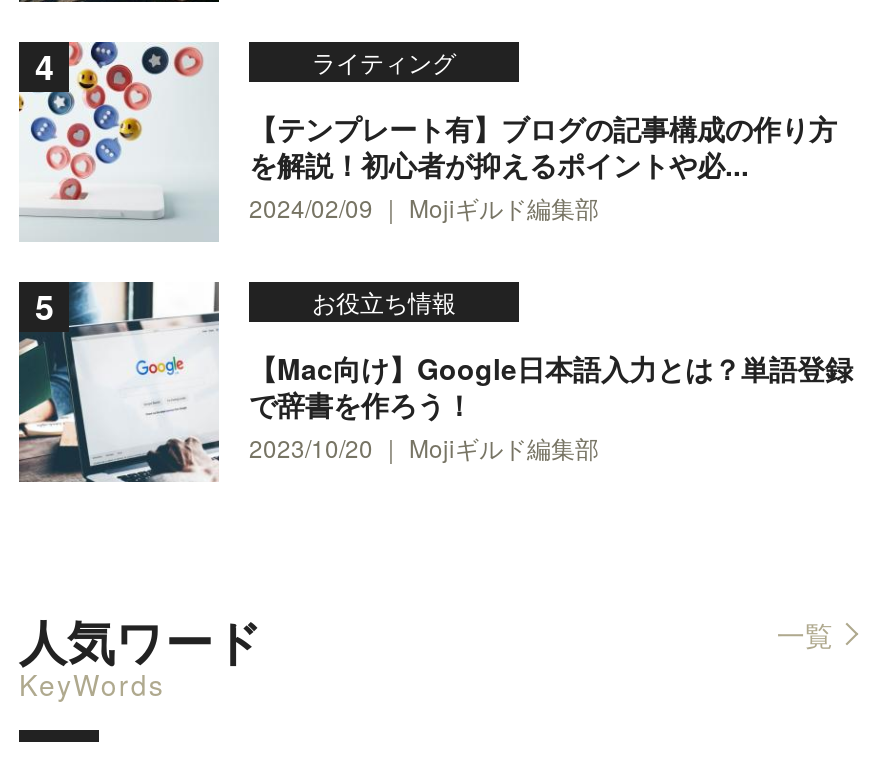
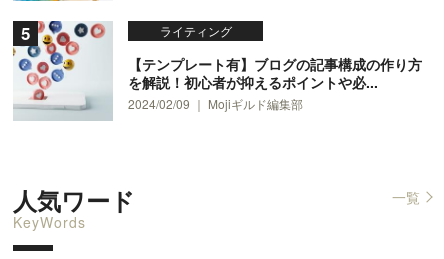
[17,280,853,484] [image] | お役立ち情報 | 【Mac向け】Google日本語入力とは？単語登録 | で辞書を作ろう！ | 2023/10/20 ｜ Mojiギルド編集部 -> none

